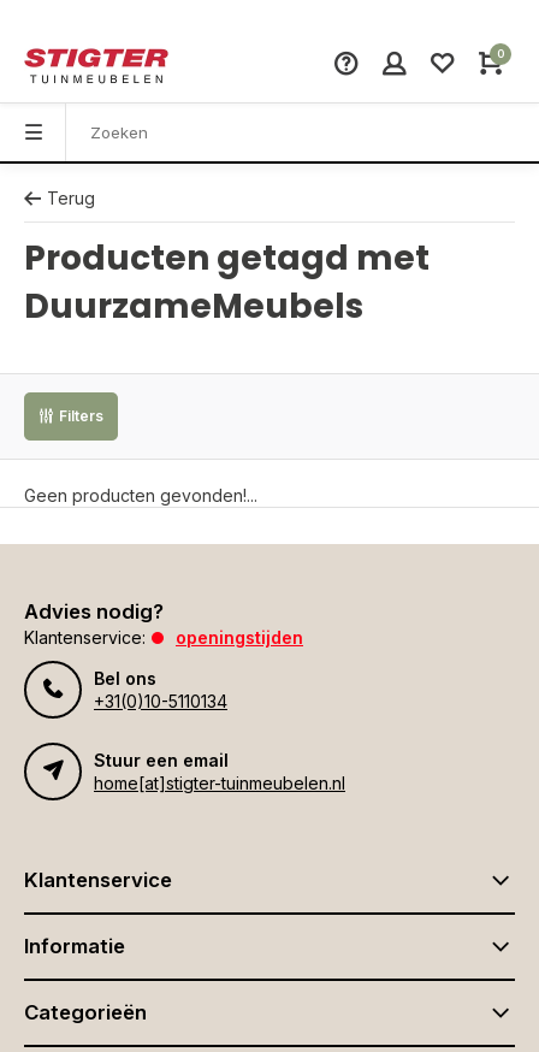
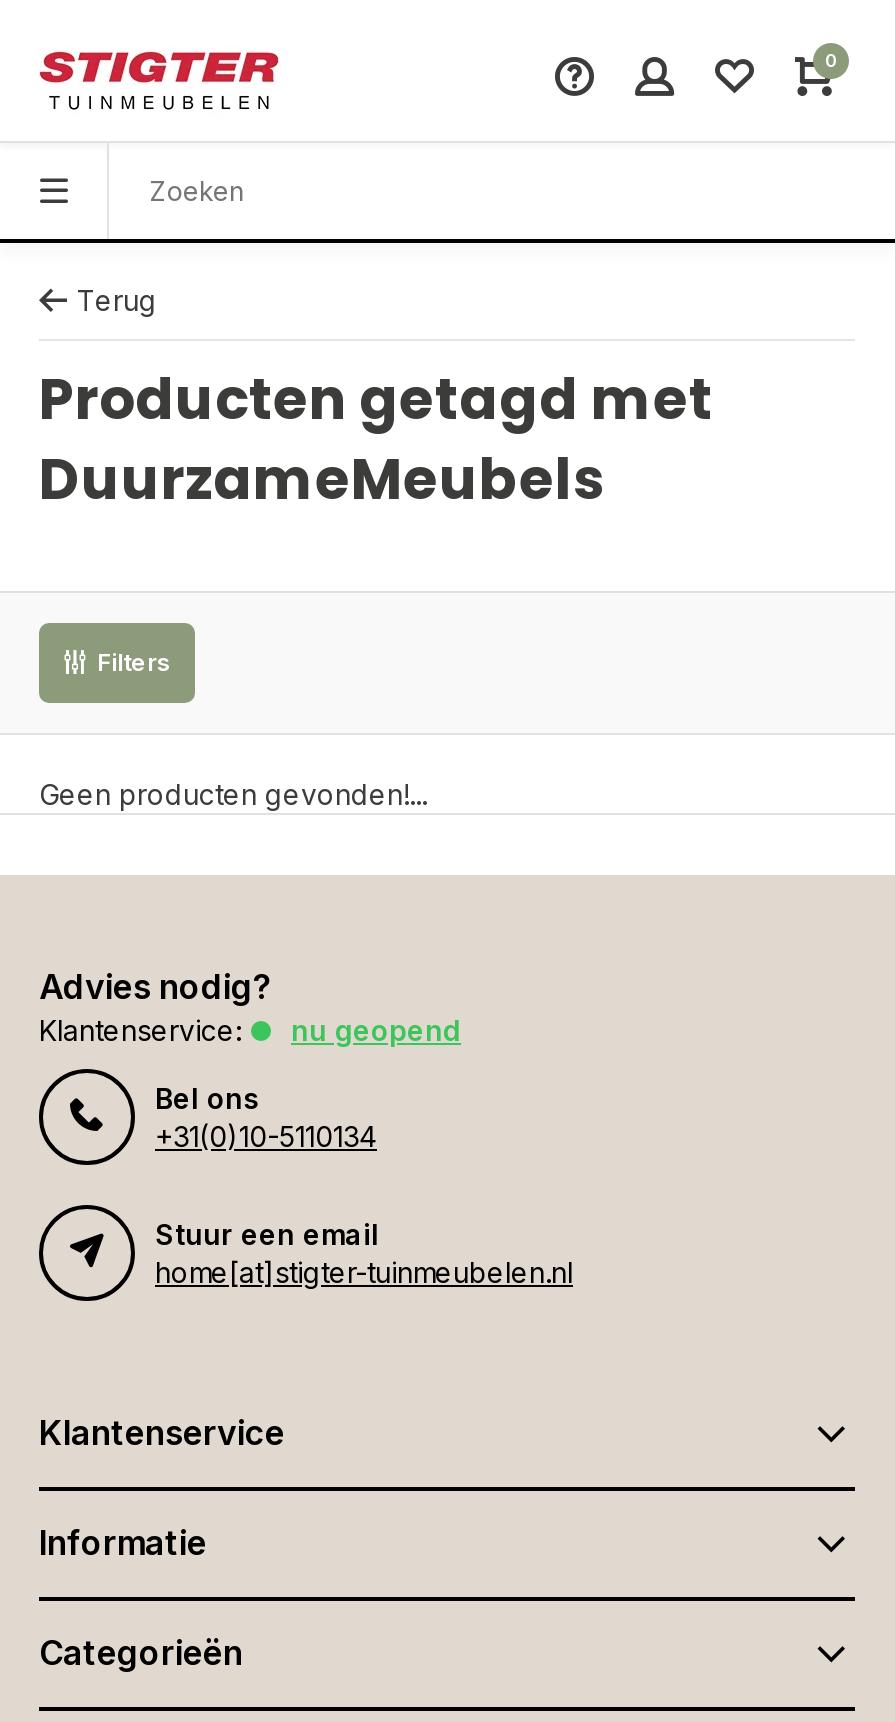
[176,627,303,648] openingstijden -> [291,1013,461,1047] nu geopend

